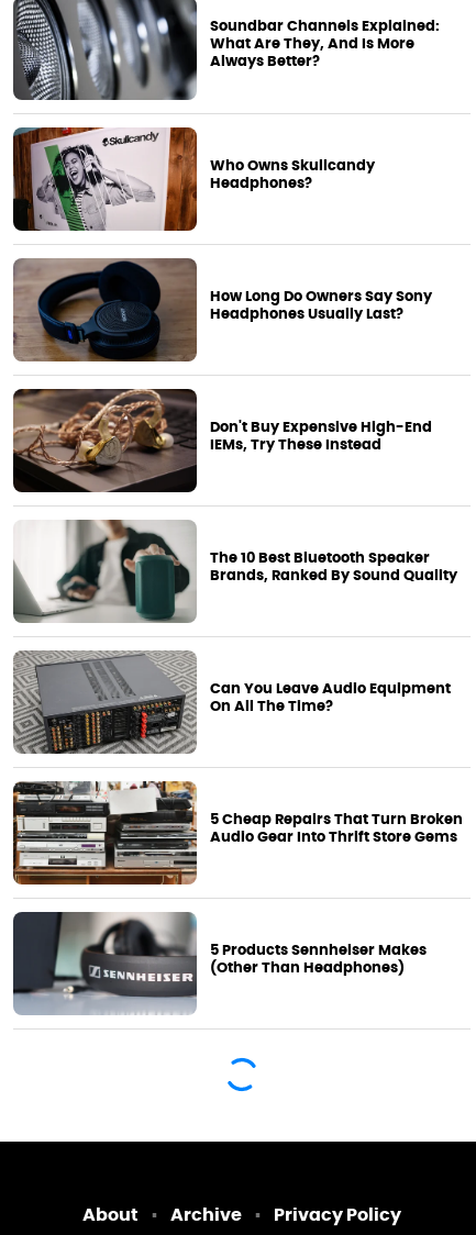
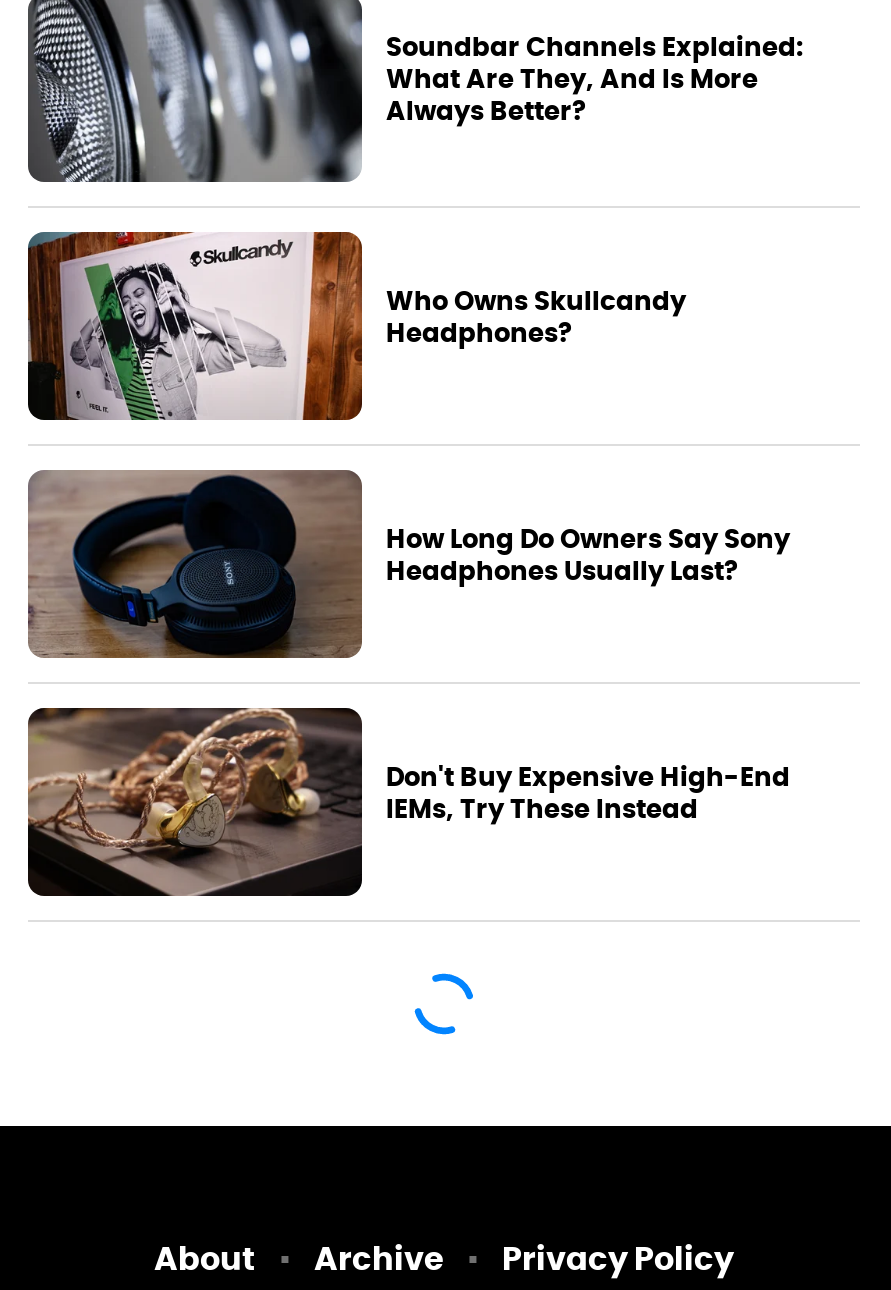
[13,519,457,623] [image] | The 10 Best Bluetooth Speaker | Brands, Ranked By Sound Quality -> none
[12,650,451,755] [image] | Can You Leave Audio Equipment | On All The Time? -> none
[13,780,463,884] [image] | 5 Cheap Repairs That Turn Broken | Audio Gear Into Thrift Store Gems -> none
[12,912,427,1015] [image] | 5 Products Sennheiser Makes | (Other Than Headphones) -> none

